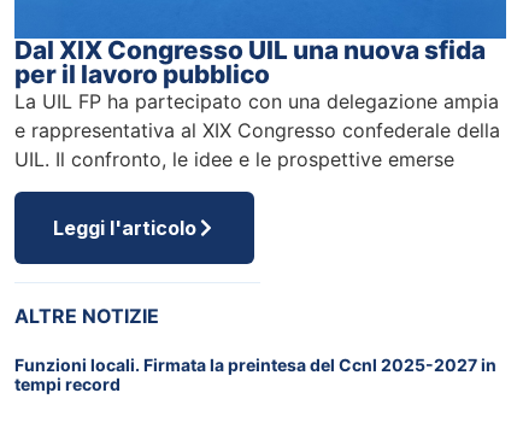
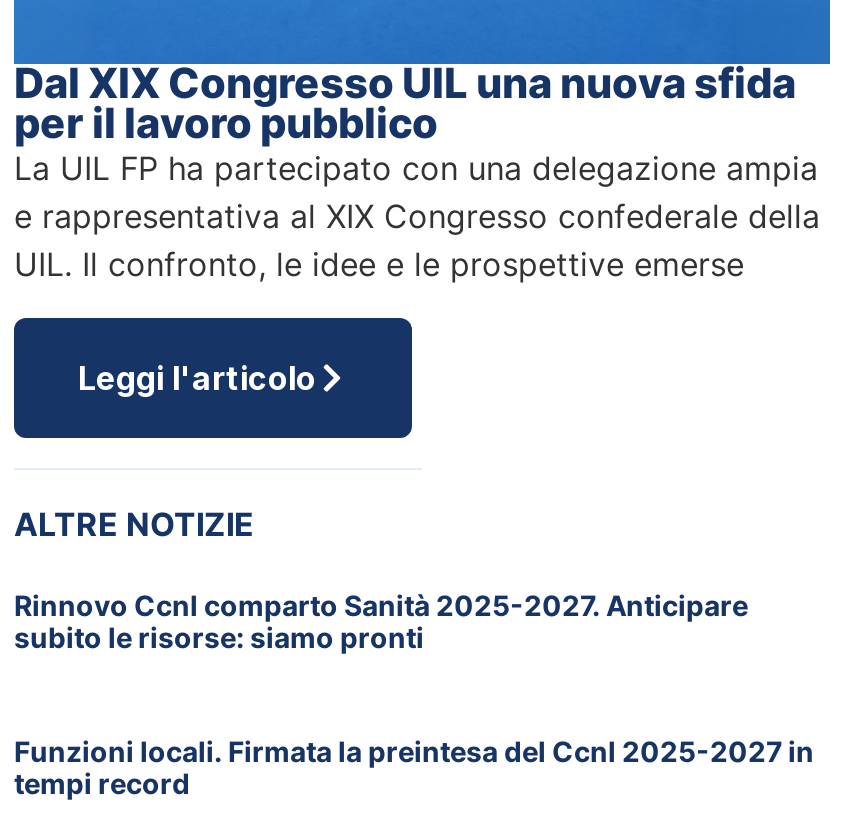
none -> [14,587,748,653] Rinnovo Ccnl comparto Sanità 2025-2027. Anticipare | subito le risorse: siamo pronti

